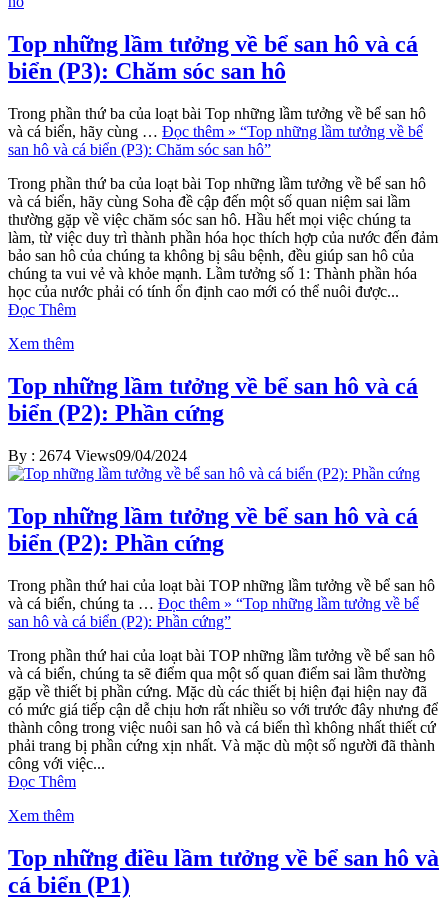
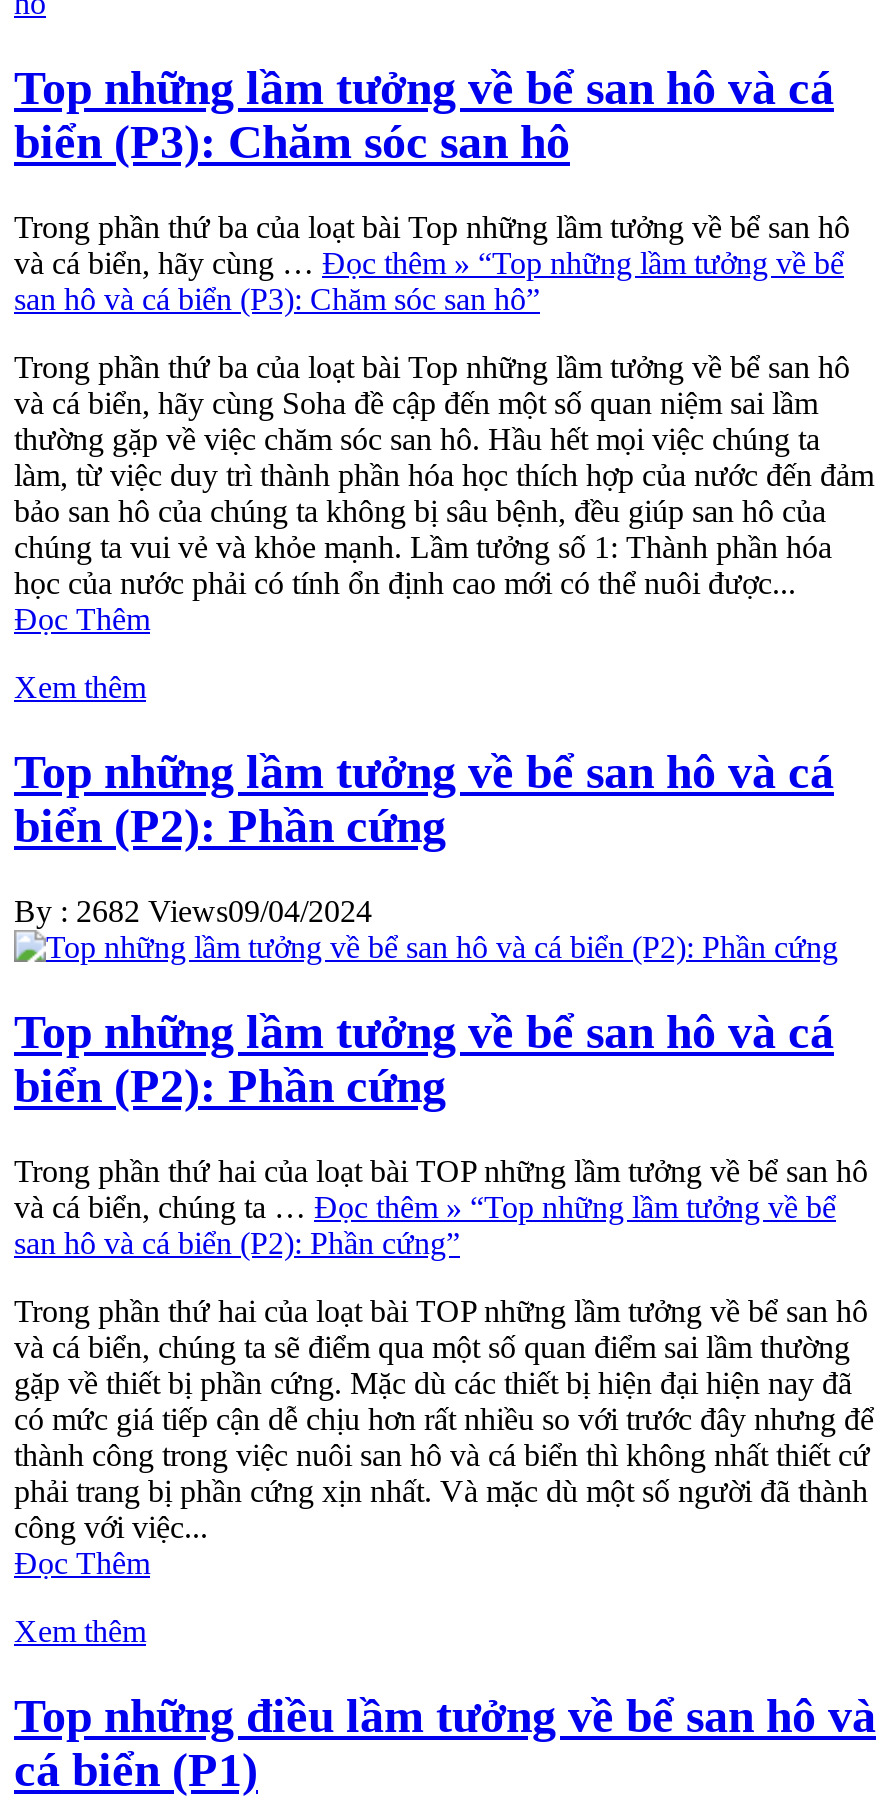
[8,447,187,464] By : 2674 Views09/04/2024 -> [14,894,372,928] By : 2682 Views09/04/2024

